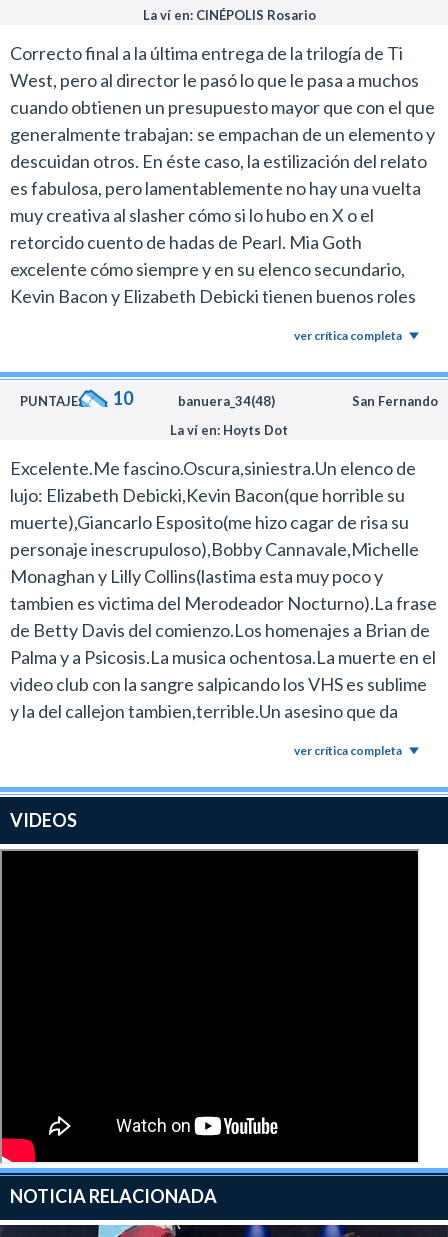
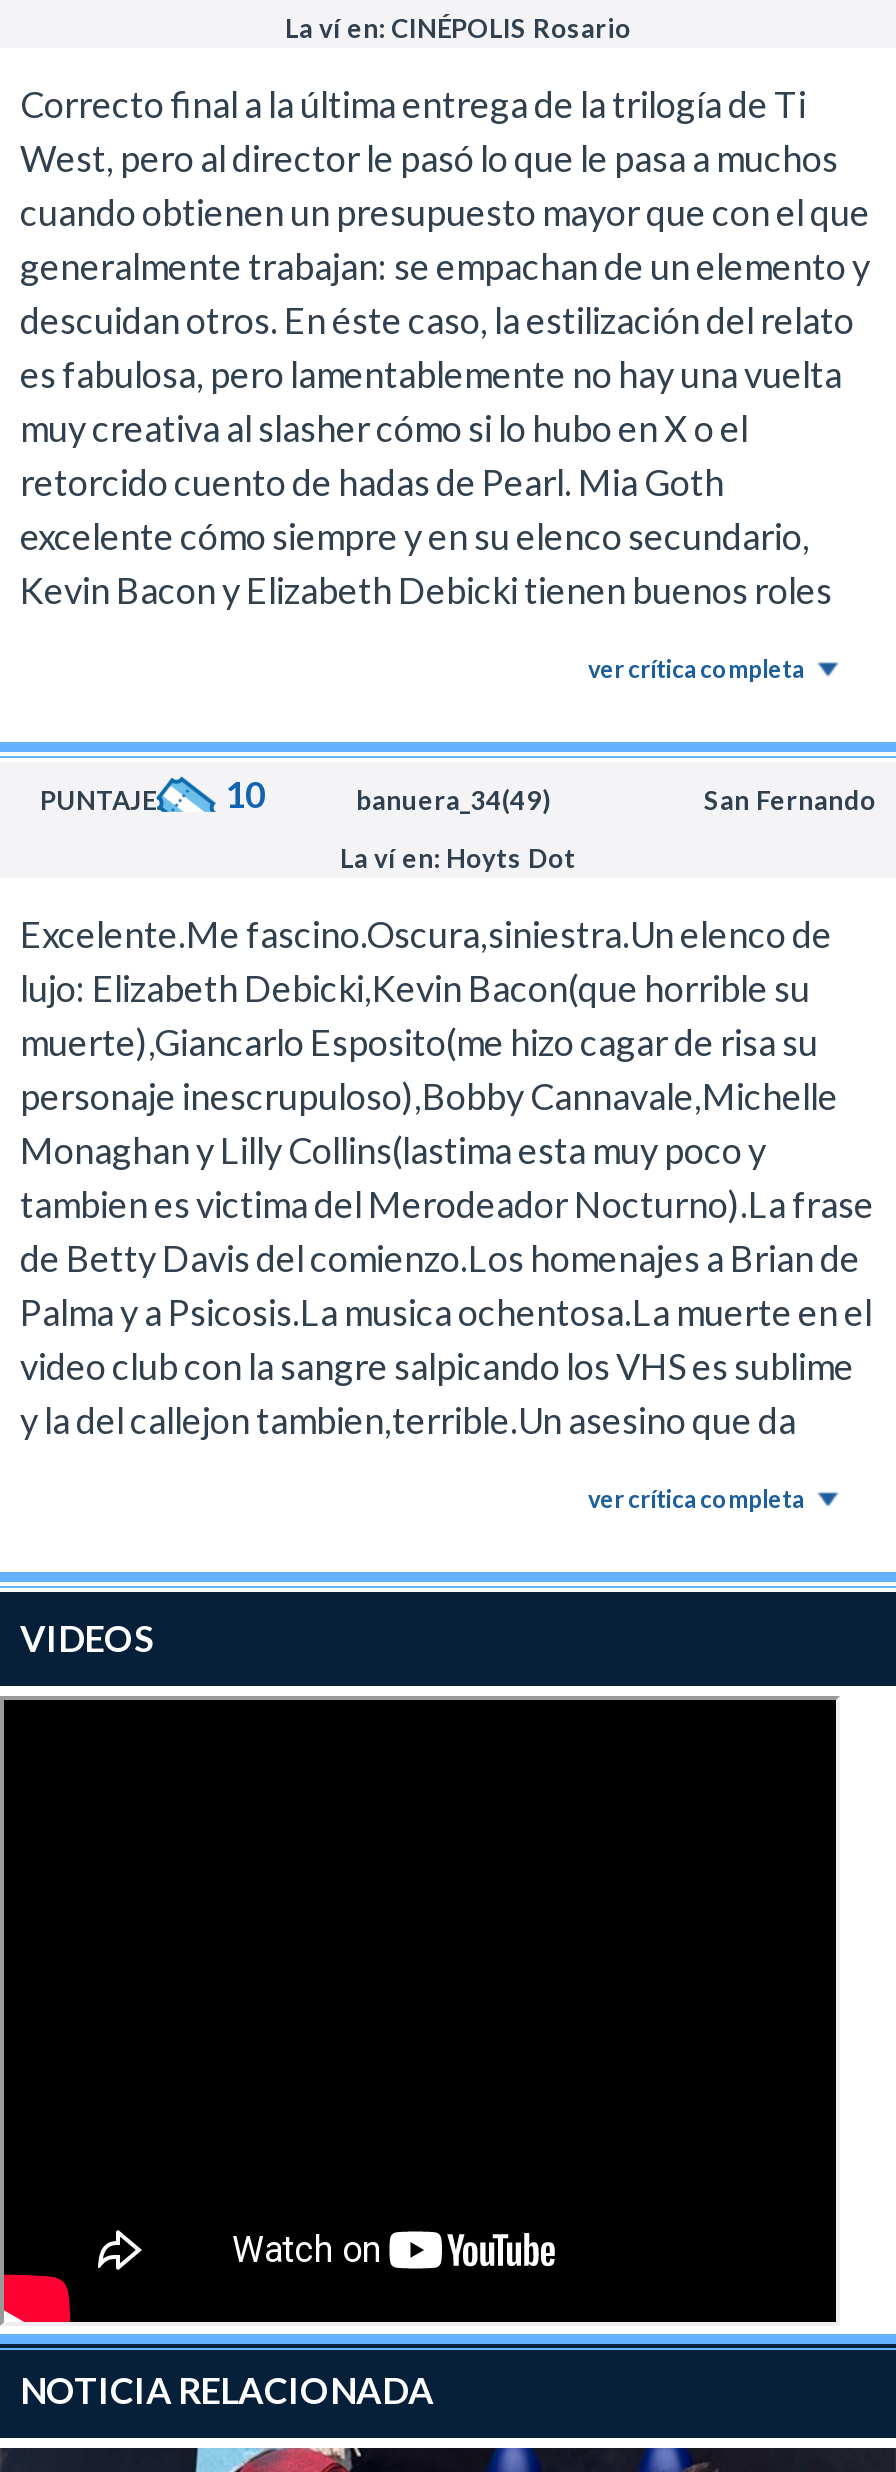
[178,393,275,409] banuera_34(48) -> [356,784,550,816] banuera_34(49)

